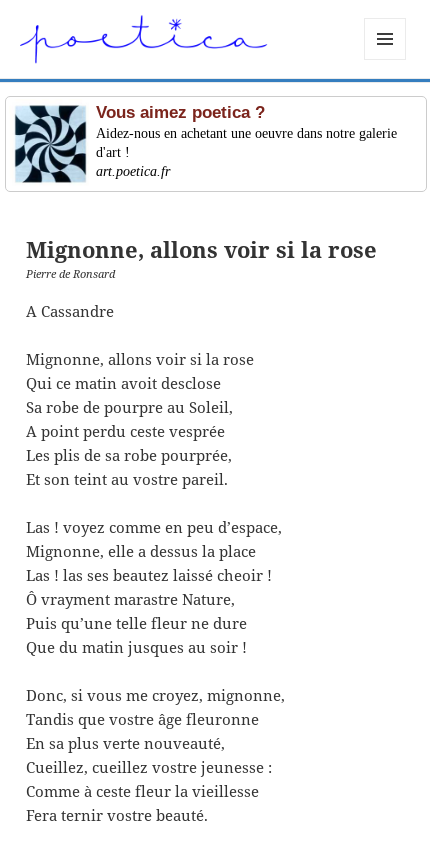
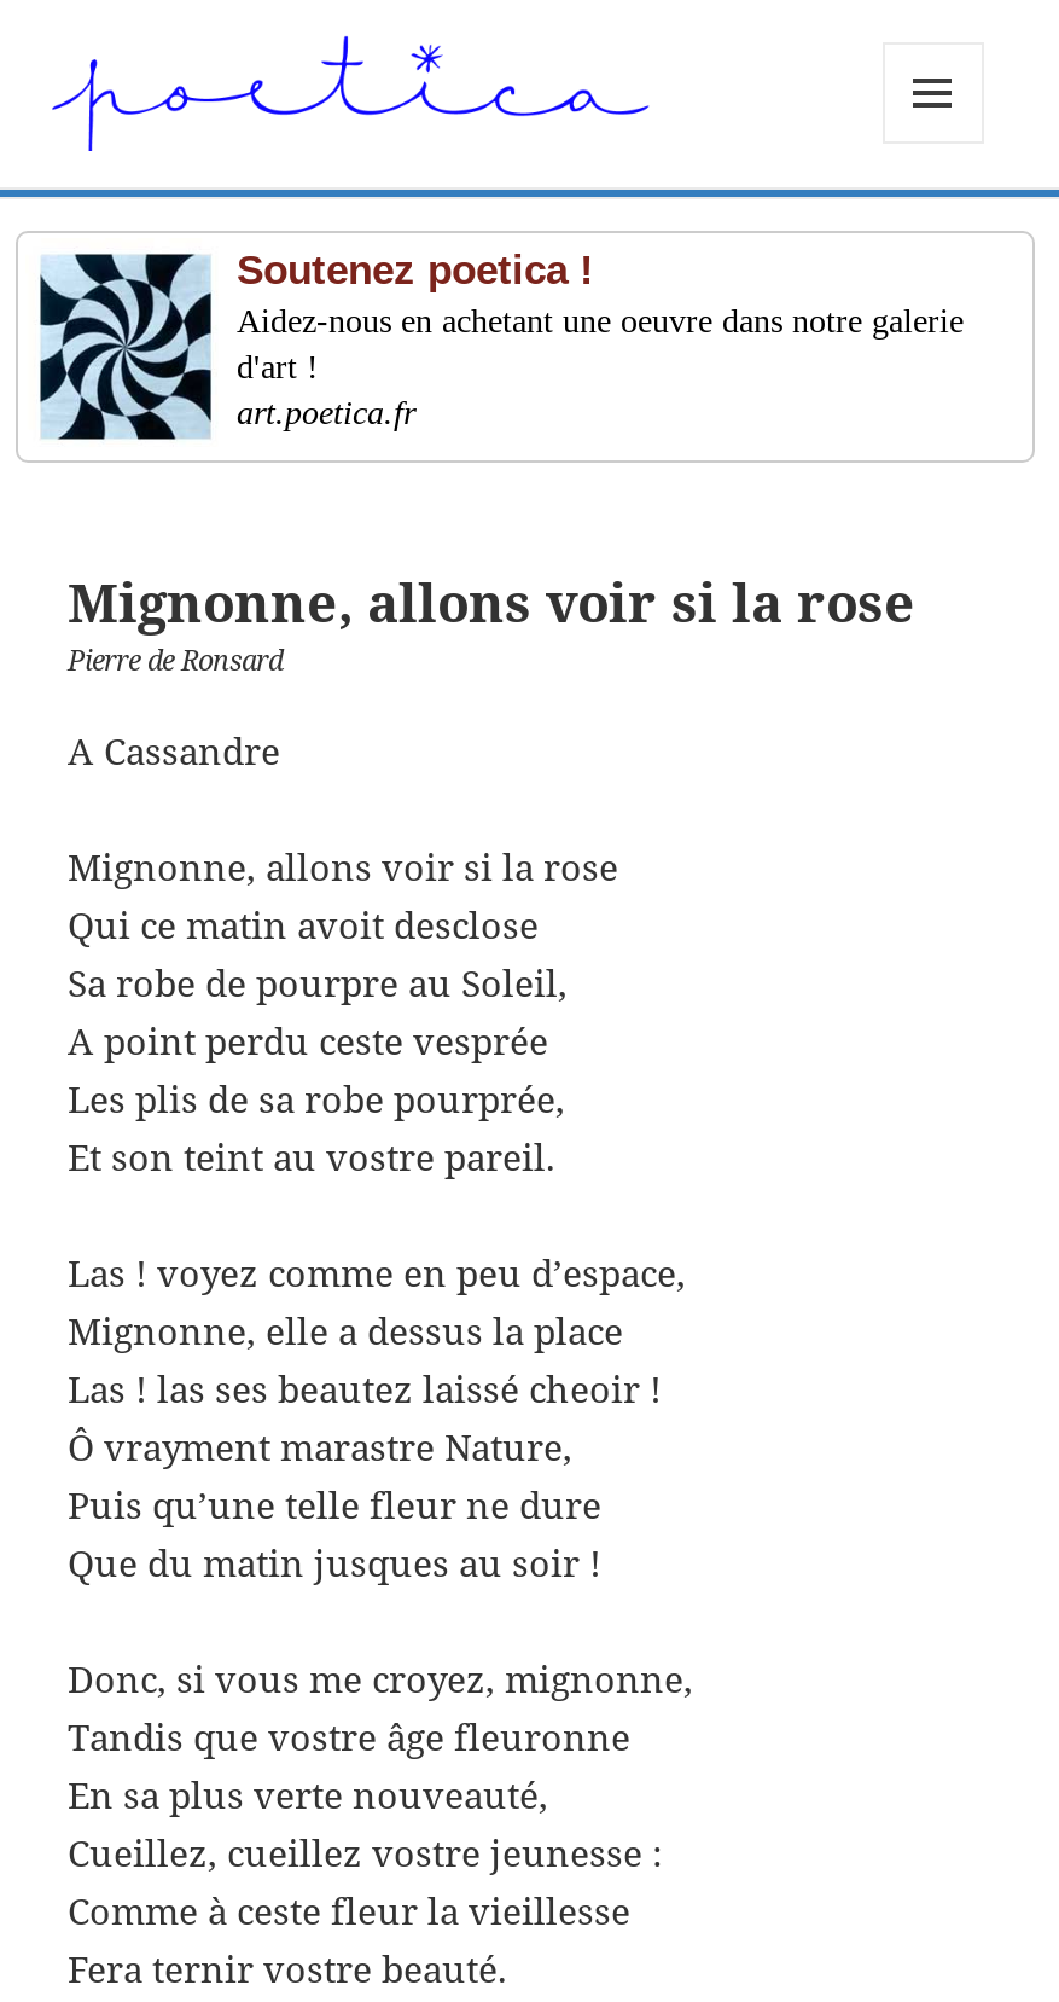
[96,103,265,122] Vous aimez poetica ? -> [236,249,594,295] Soutenez poetica !

